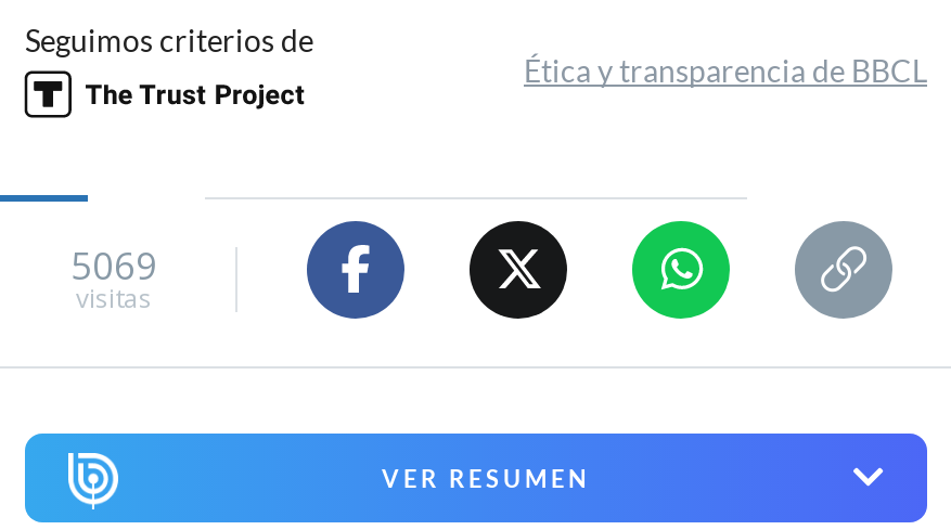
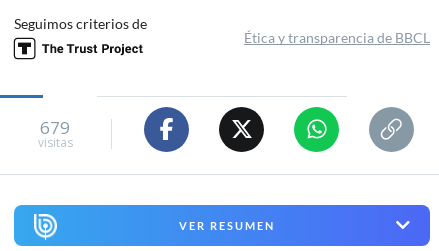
[70,241,157,291] 5069 -> [40,116,70,139] 679

